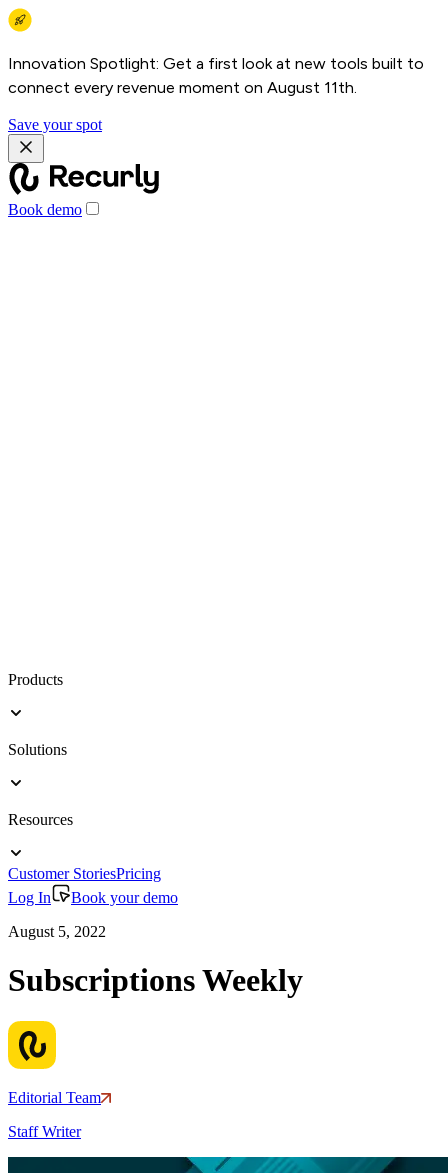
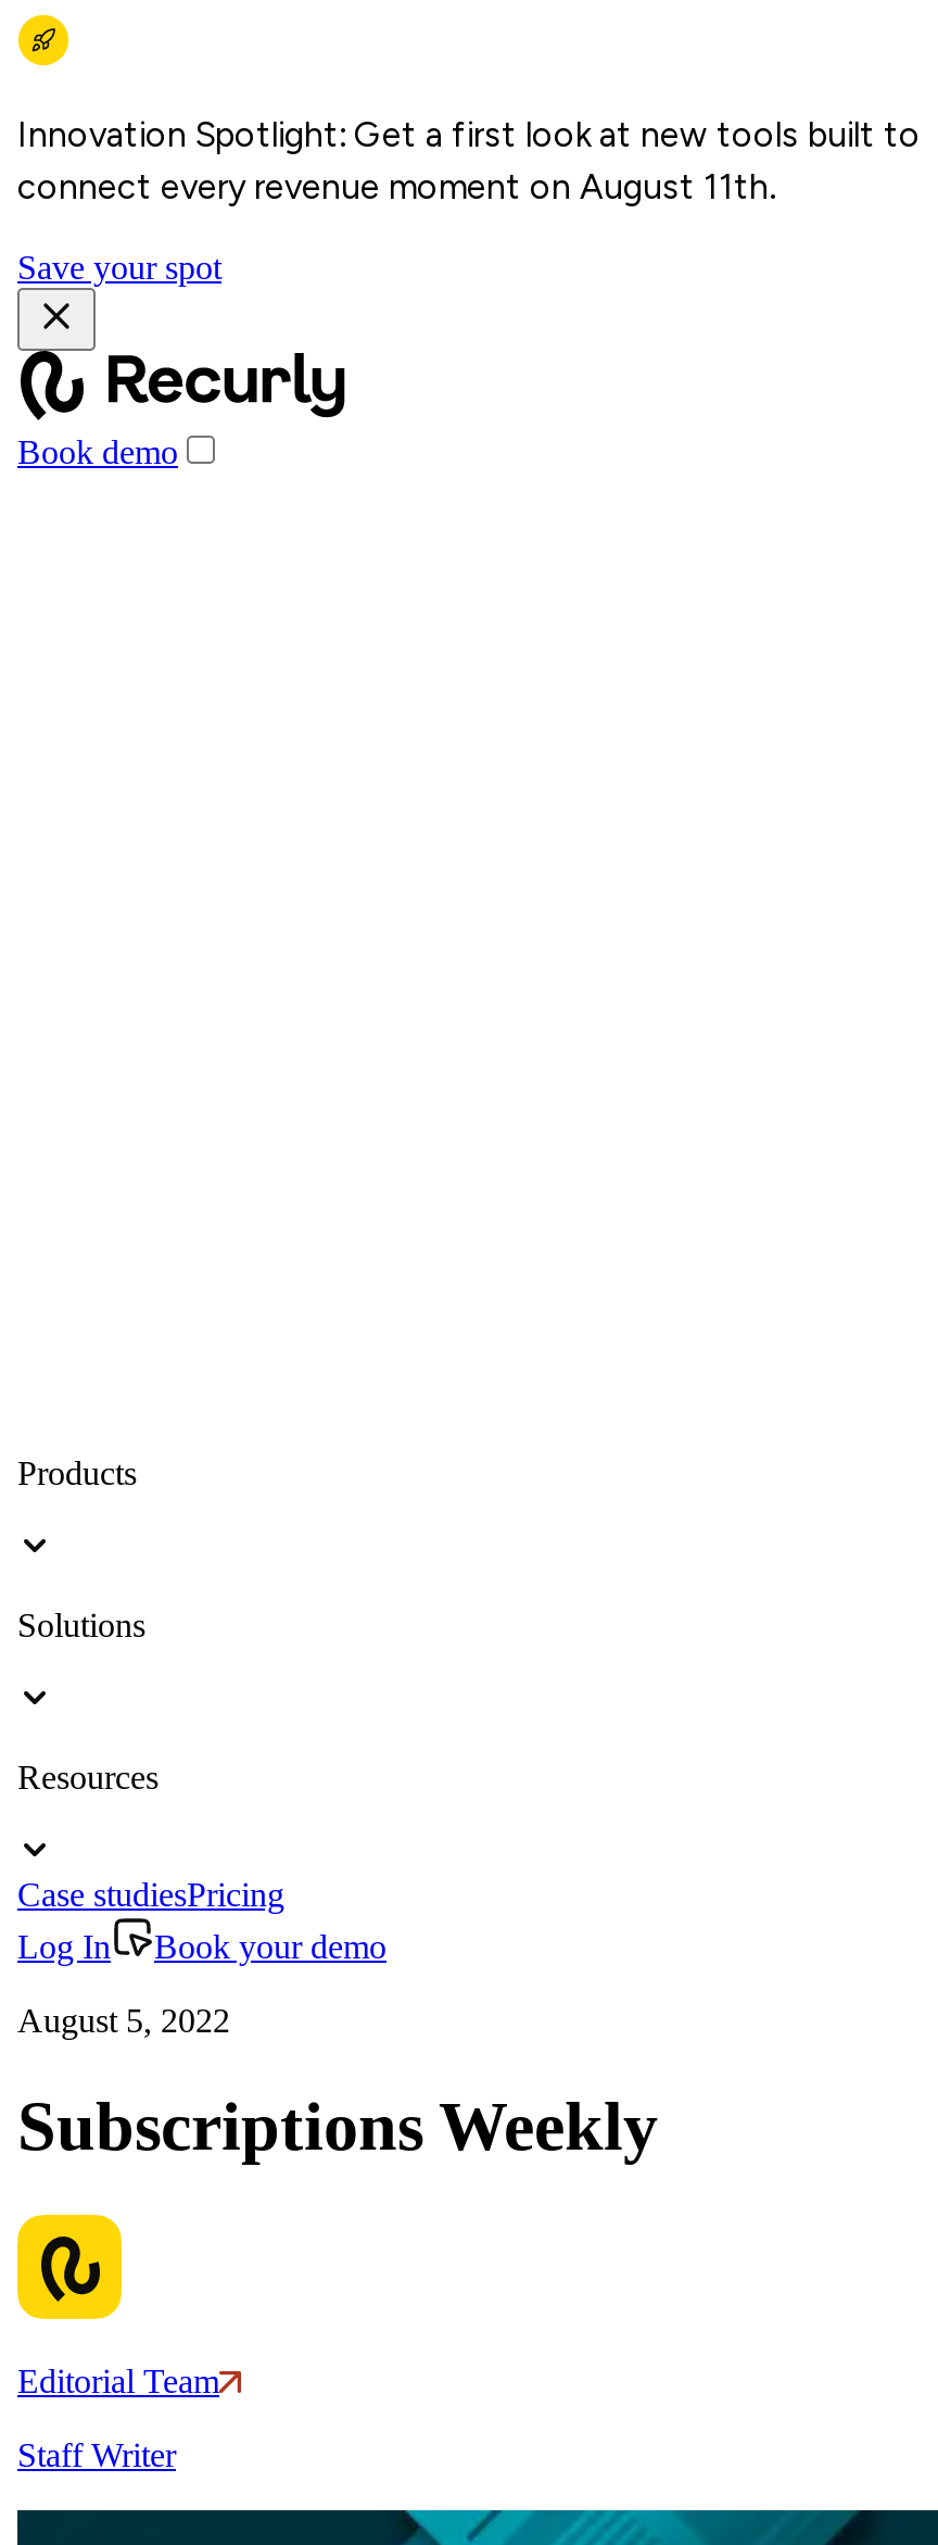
[8,865,161,882] Customer StoriesPricing -> [17,1876,284,1913] Case studiesPricing

